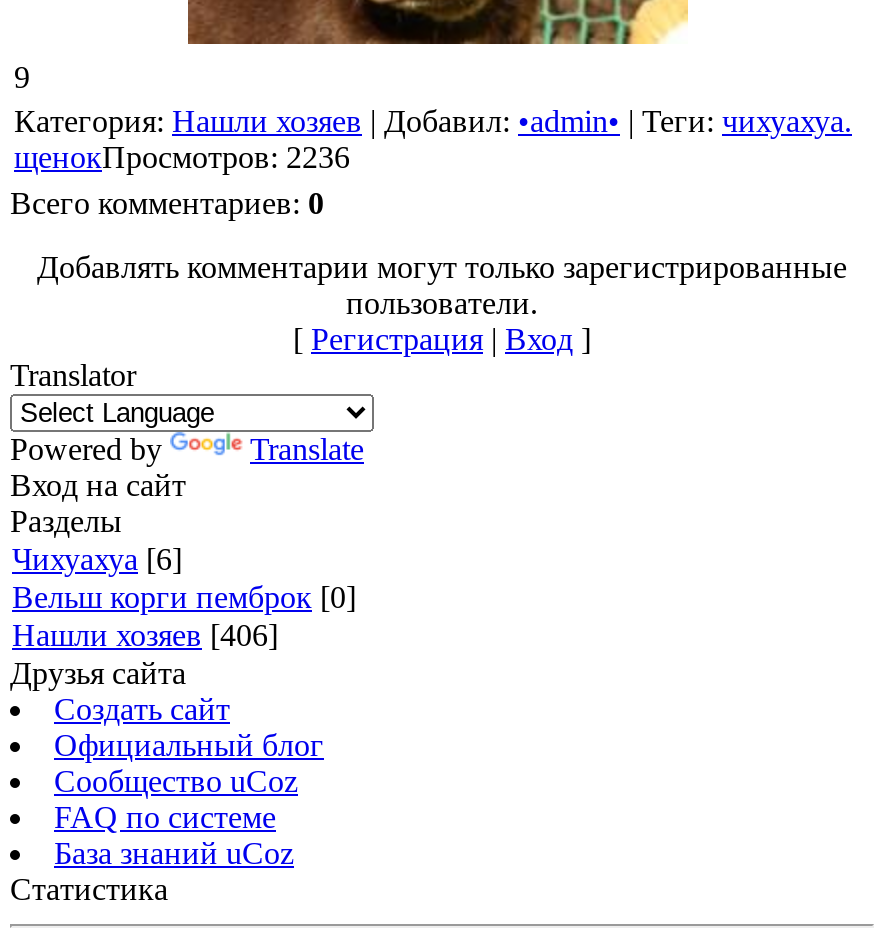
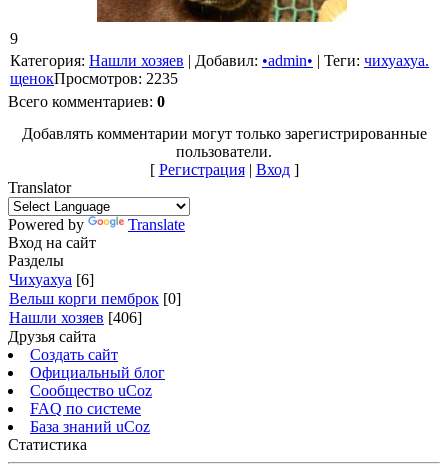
[14,140,350,174] щенокПросмотров: 2236 -> [10,70,178,87] щенокПросмотров: 2235

